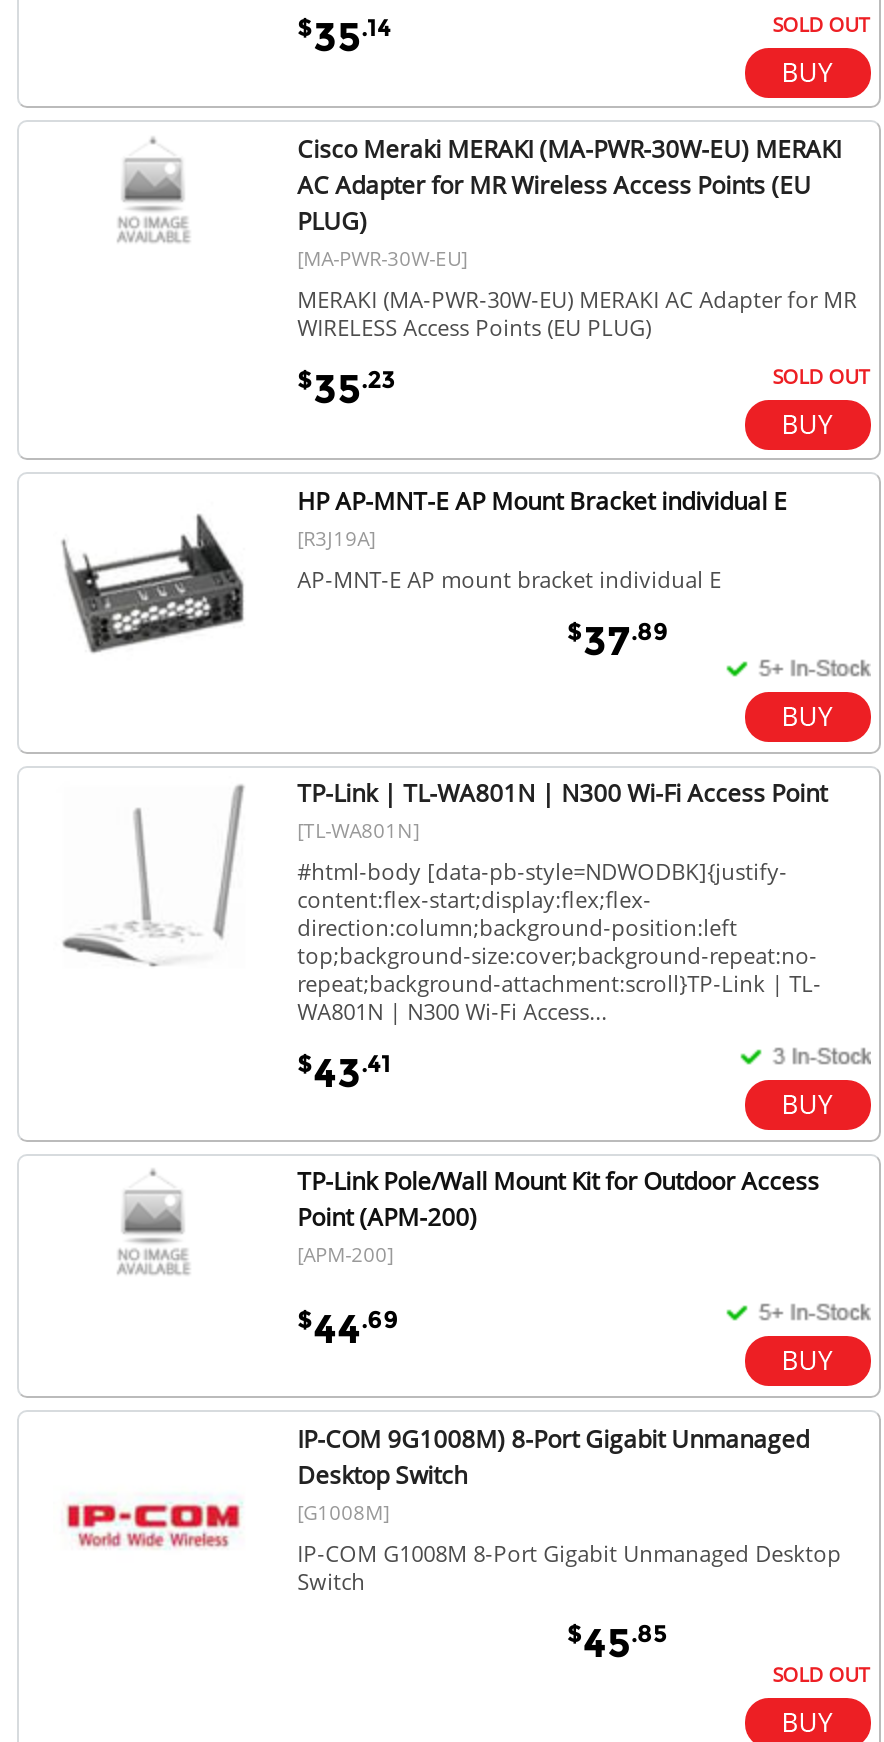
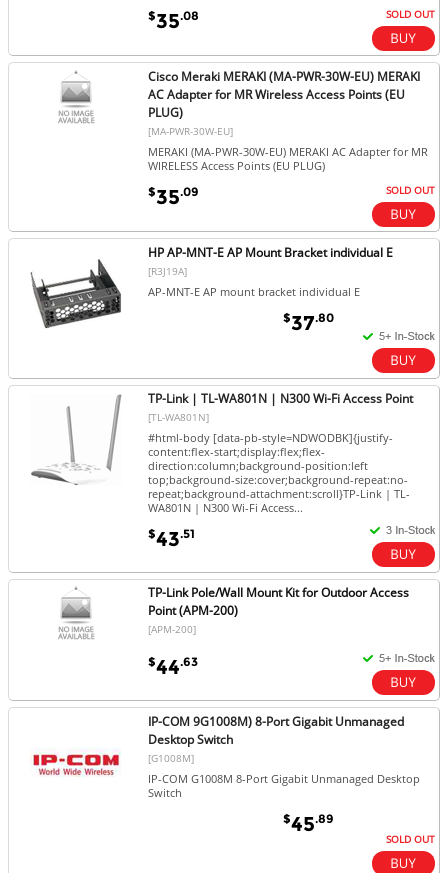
[297,11,391,61] $35.14 -> [148,8,199,32] $35.08
[297,363,395,413] $35.23 -> [148,184,199,208] $35.09
[567,616,669,665] $37.89 -> [283,310,334,334] $37.80
[297,1049,391,1098] $43.41 -> [148,526,195,551] $43.51
[297,1305,399,1354] $44.69 -> [148,654,198,679] $44.63
[567,1617,667,1666] $45.85 -> [283,810,334,835] $45.89

